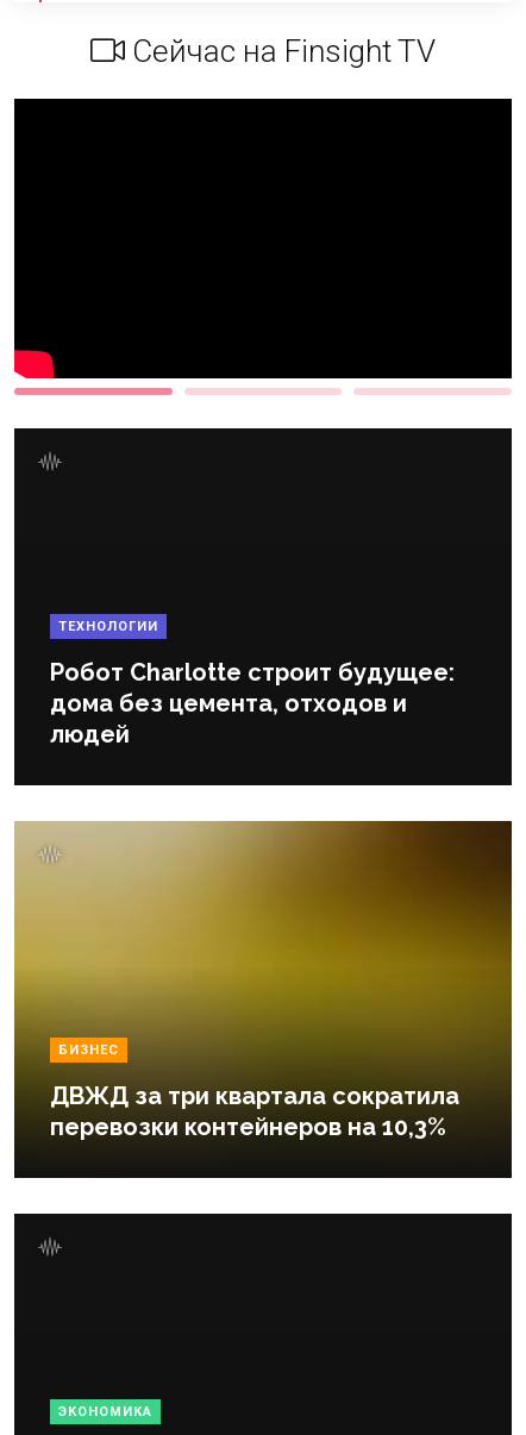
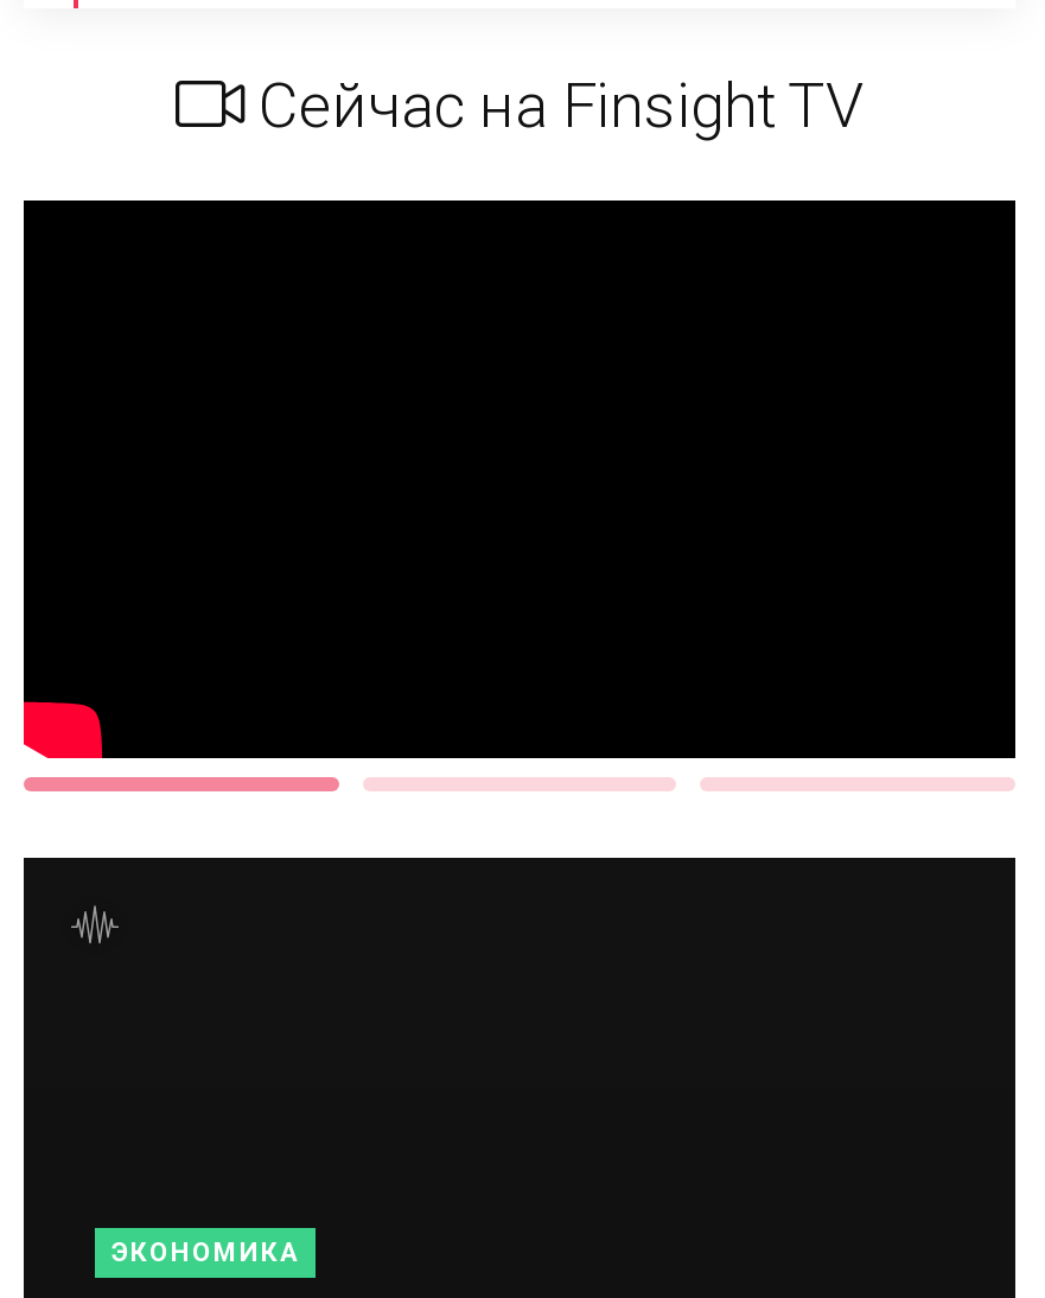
[50,619,455,748] ТЕХНОЛОГИИ | Робот Charlotte строит будущее: | дома без цемента, отходов и | людей -> none
[13,820,512,1141] [image] | БИЗНЕС | ДВЖД за три квартала сократила | перевозки контейнеров на 10,3% -> none

